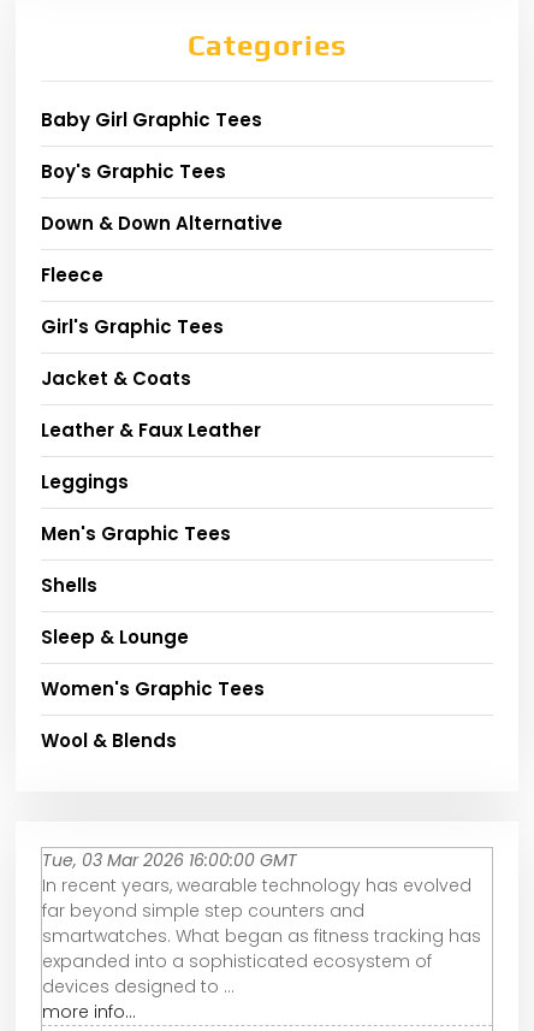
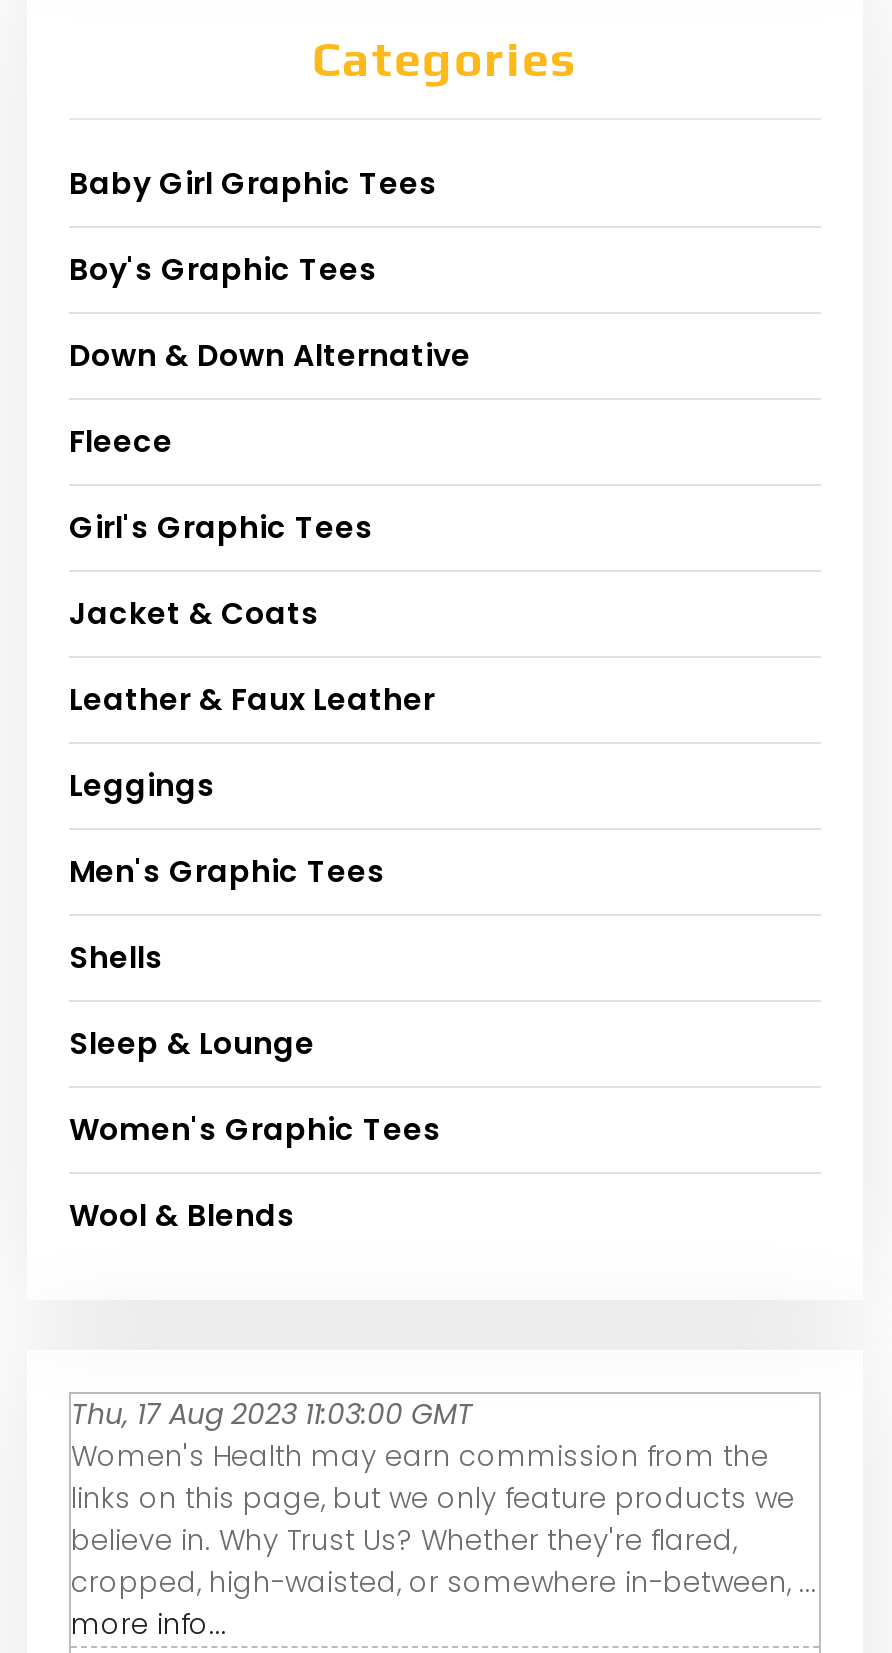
[42,849,481,999] Tue, 03 Mar 2026 16:00:00 GMT | In recent years, wearable technology has evolved | far beyond simple step counters and | smartwatches. What began as fitness tracking has | expanded into a sophisticated ecosystem of | devices designed to ... -> [71,1393,817,1601] Thu, 17 Aug 2023 11:03:00 GMT | Women's Health may earn commission from the | links on this page, but we only feature products we | believe in. Why Trust Us? Whether they're flared, | cropped, high-waisted, or somewhere in-between, ...

